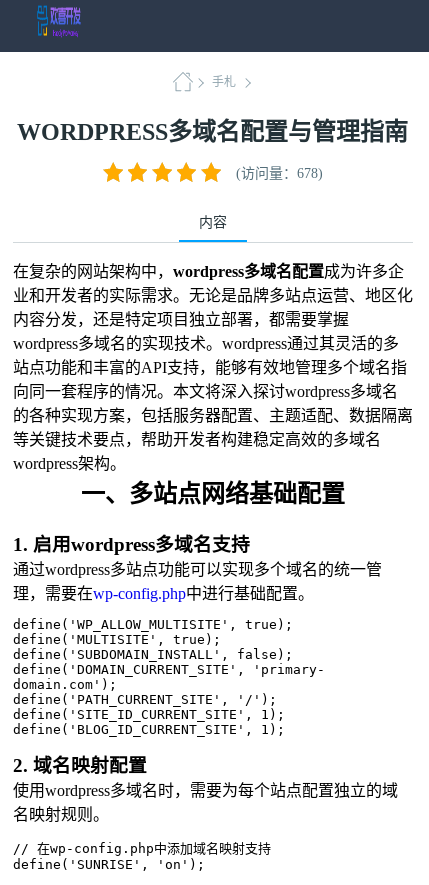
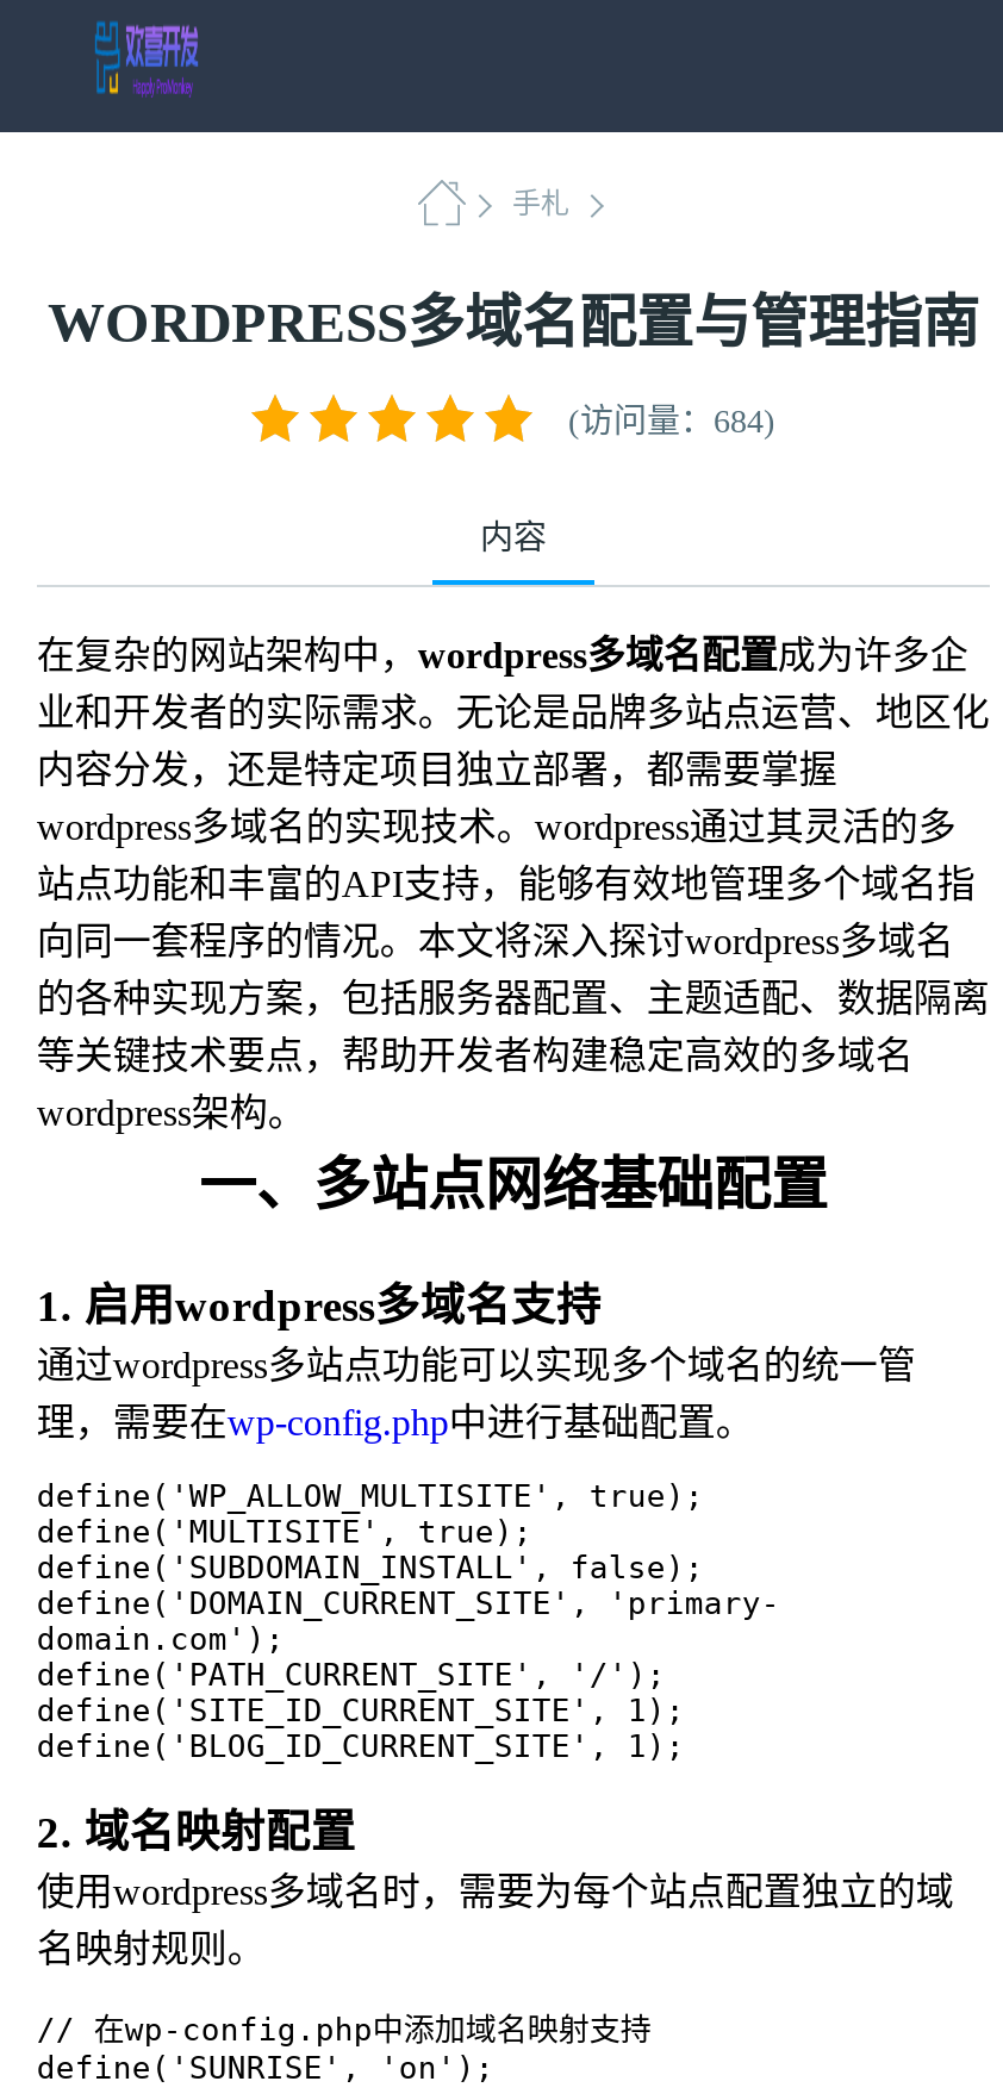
[236,166,323,181] (访问量：678) -> [568,405,775,440] (访问量：684)

